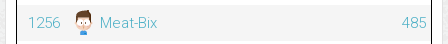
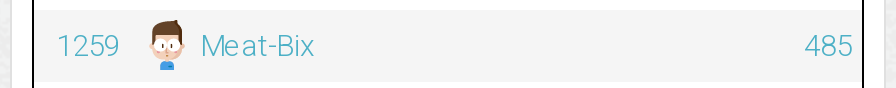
[28,14,157,32] 1256 Meat-Bix -> [56,28,314,64] 1259 Meat-Bix

